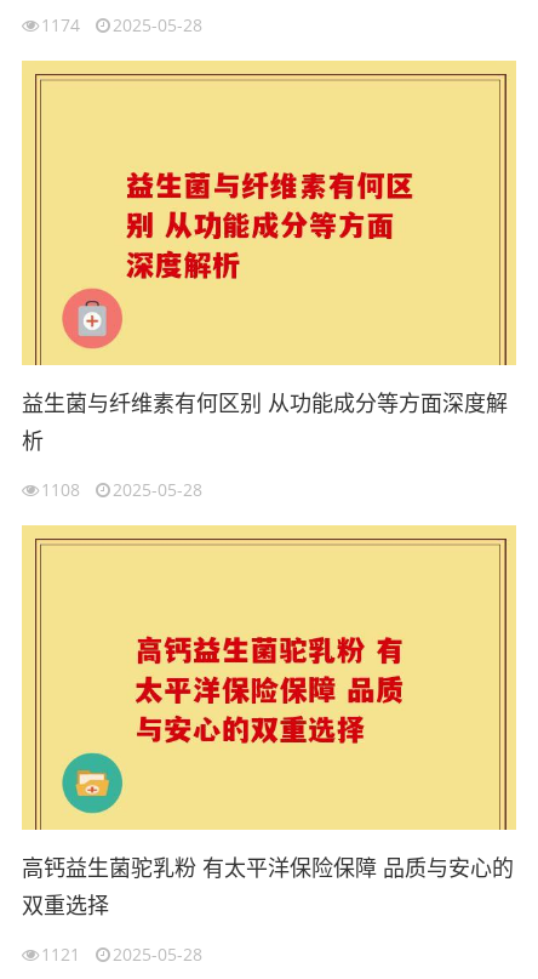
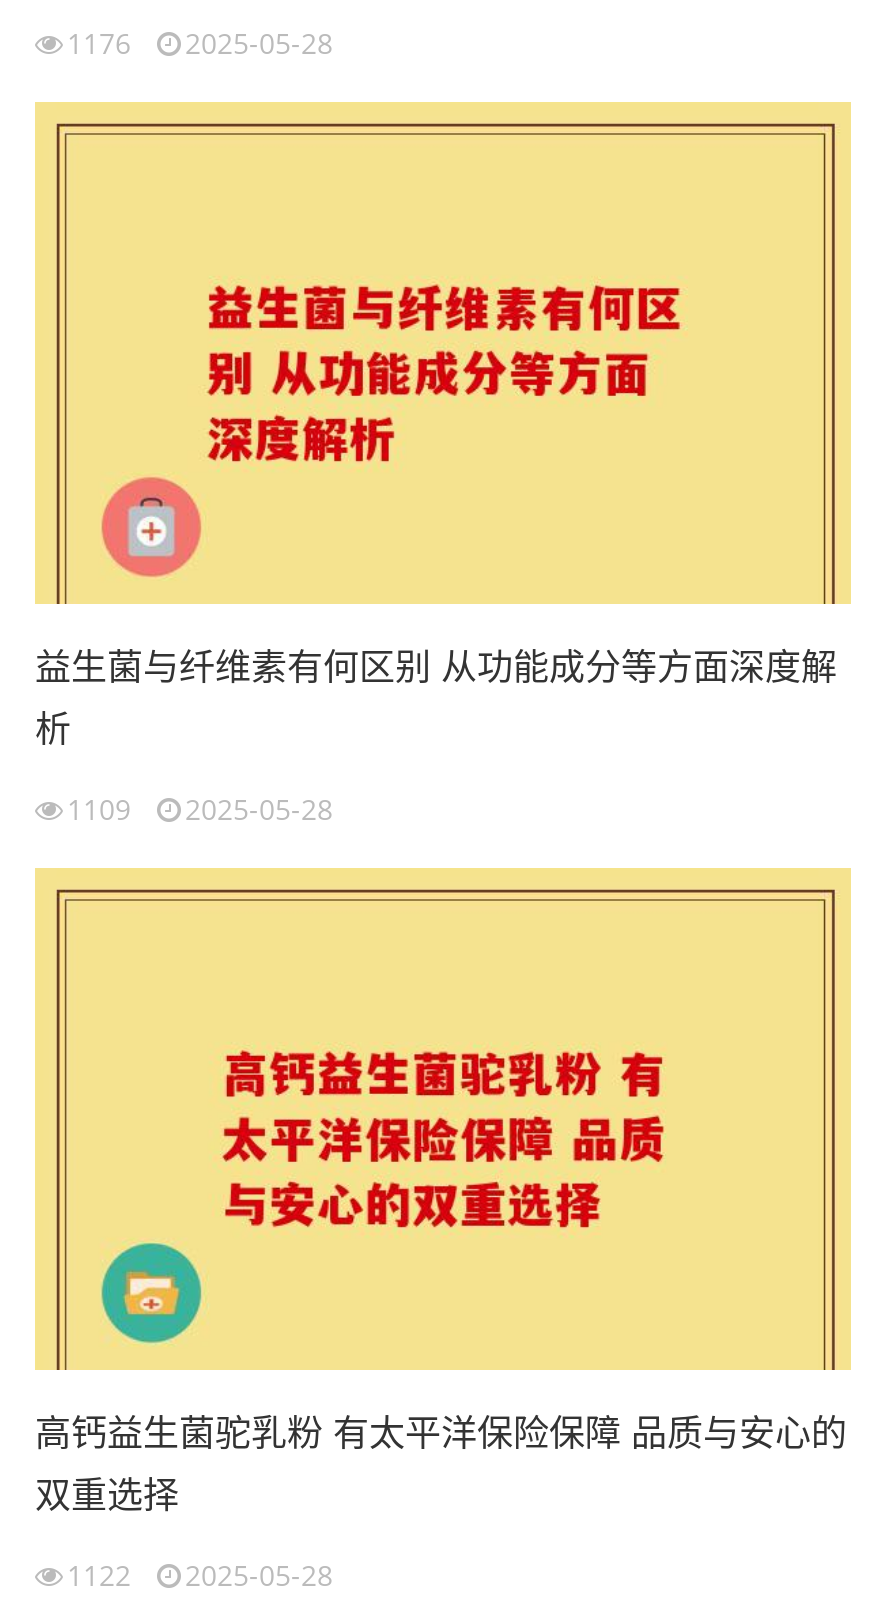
[41,13,202,36] 1174 2025-05-28 -> [67,24,333,62] 1176 2025-05-28
[41,478,202,501] 1108 2025-05-28 -> [67,790,333,828] 1109 2025-05-28
[41,942,202,965] 1121 2025-05-28 -> [67,1555,333,1593] 1122 2025-05-28

